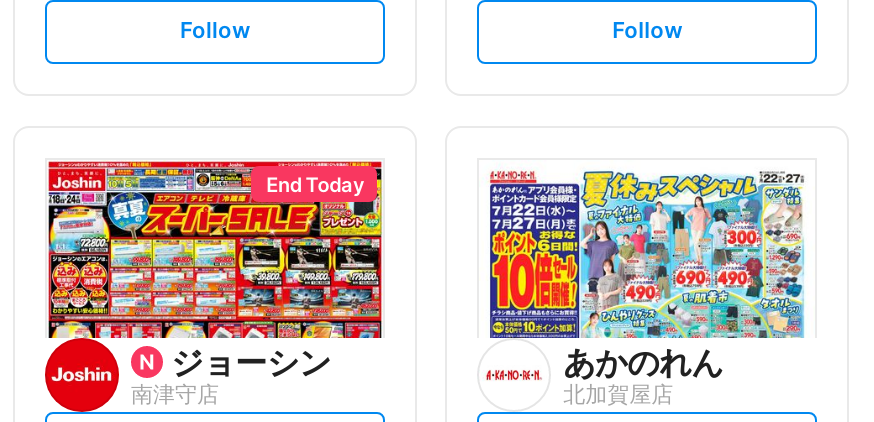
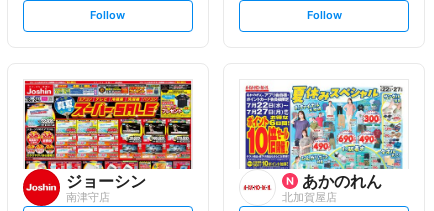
[266,172,365,196] End Today -> none

